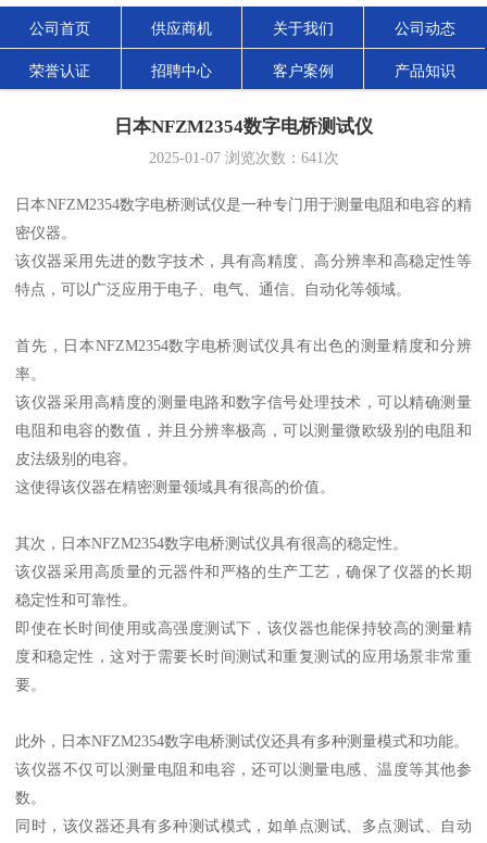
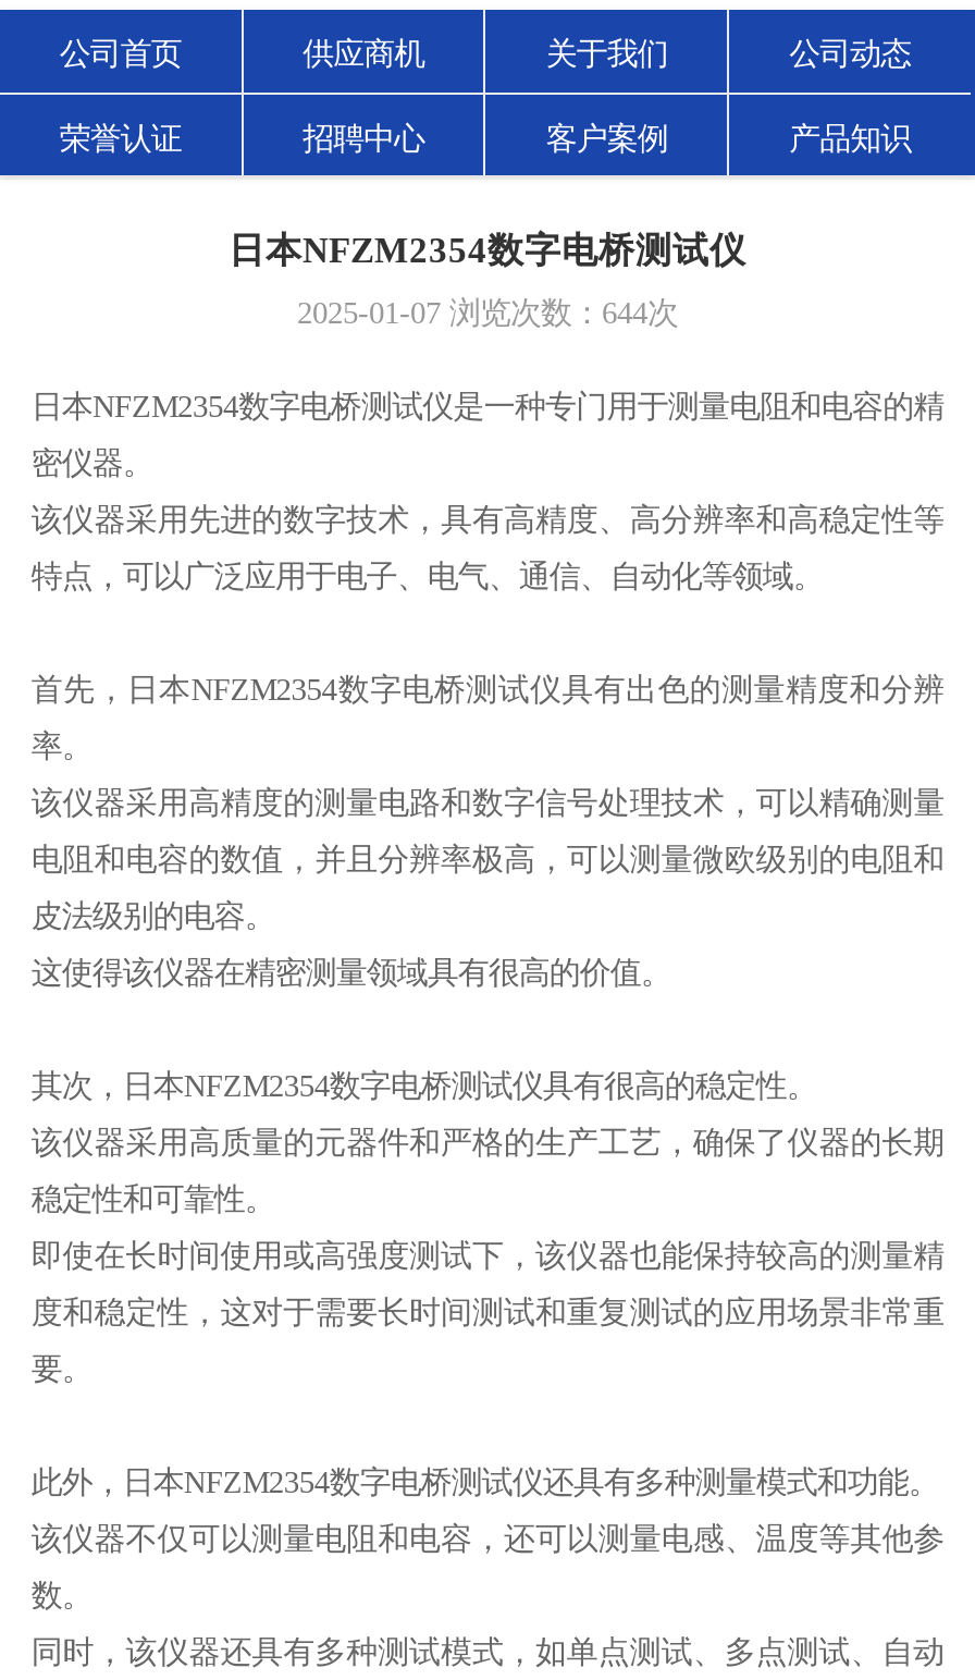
[148,149,339,167] 2025-01-07浏览次数：641次 -> [297,296,678,331] 2025-01-07浏览次数：644次

